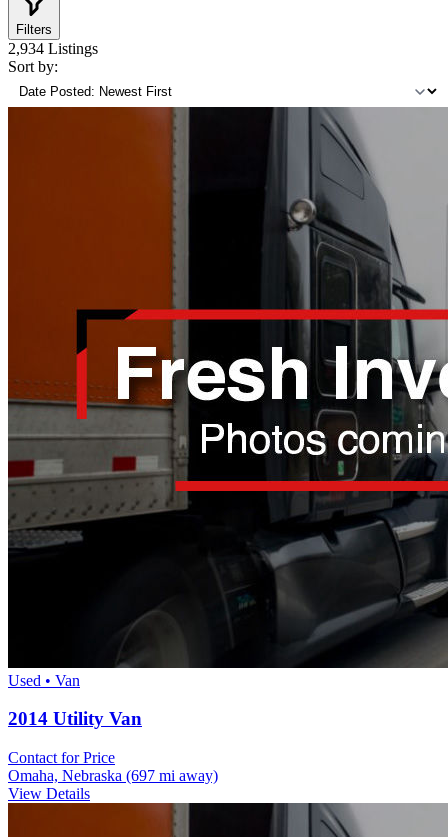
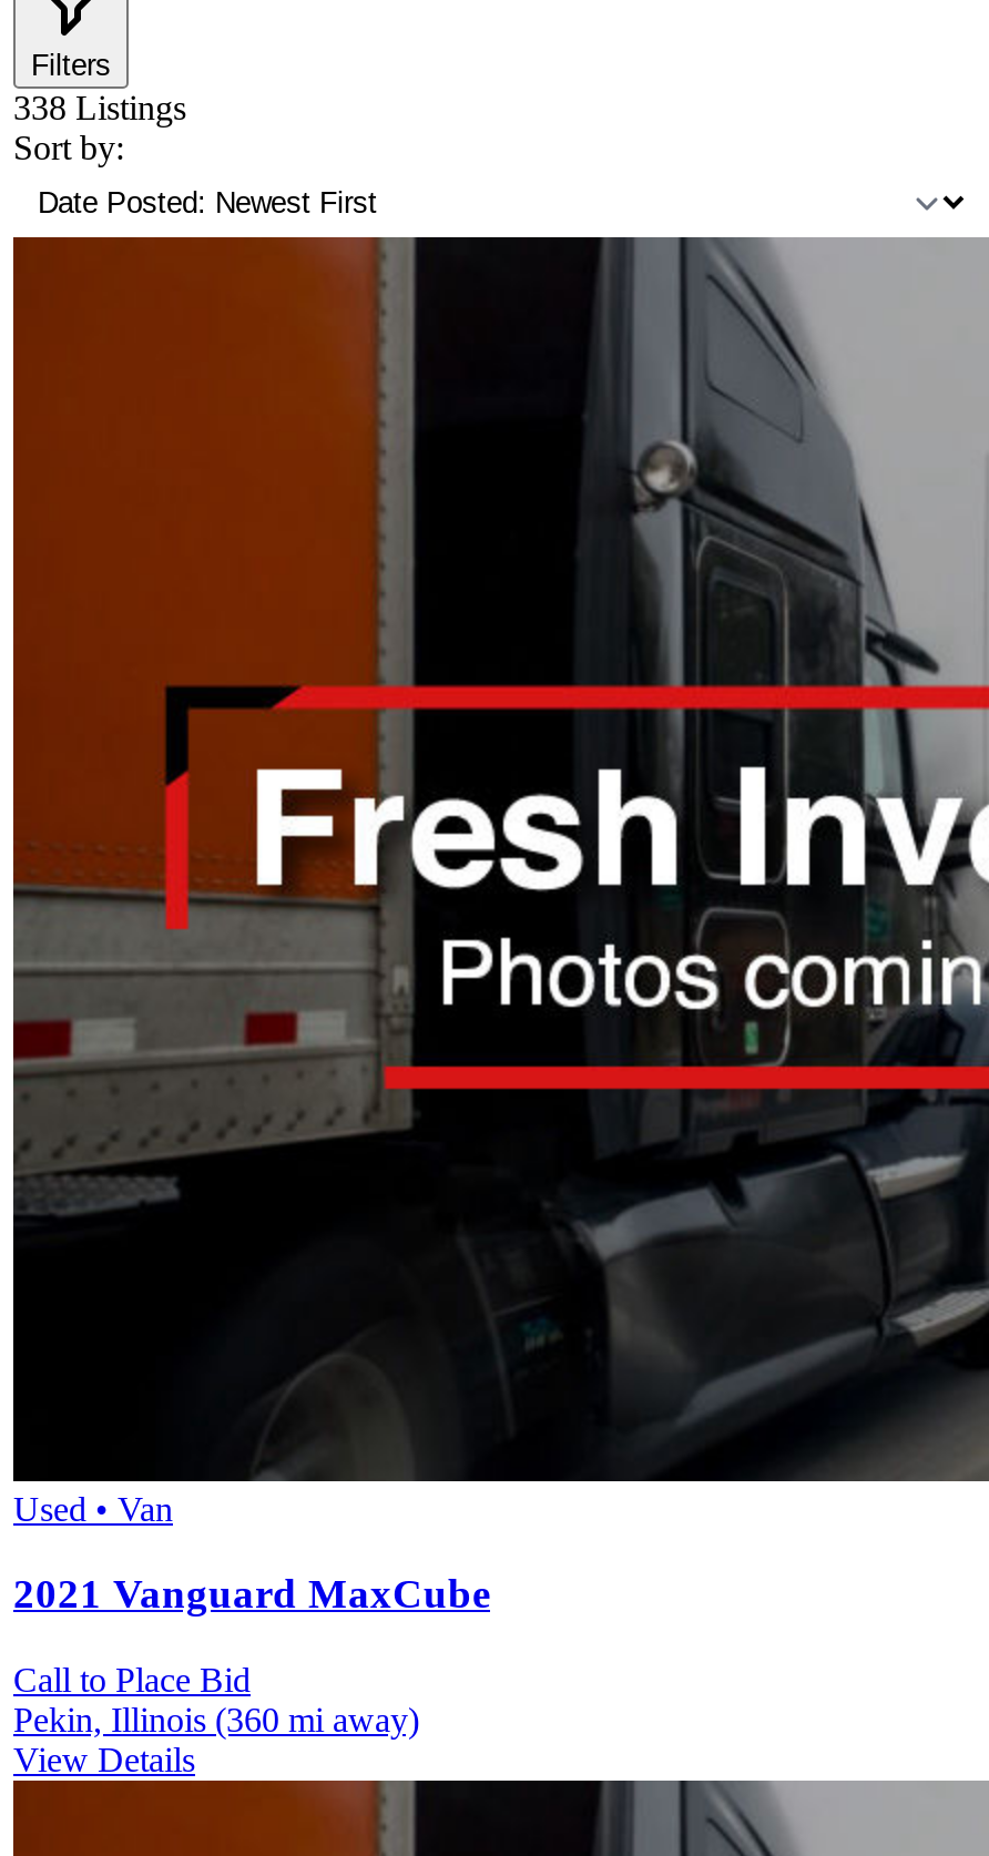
[8,40,98,57] 2,934Listings -> [13,88,186,126] 338Listings
[8,708,142,729] 2014 Utility Van -> [13,1571,490,1617] 2021 Vanguard MaxCube
[8,749,218,784] Contact for Price | Omaha, Nebraska (697 mi away) -> [13,1661,419,1739] Call to Place Bid | Pekin, Illinois (360 mi away)

